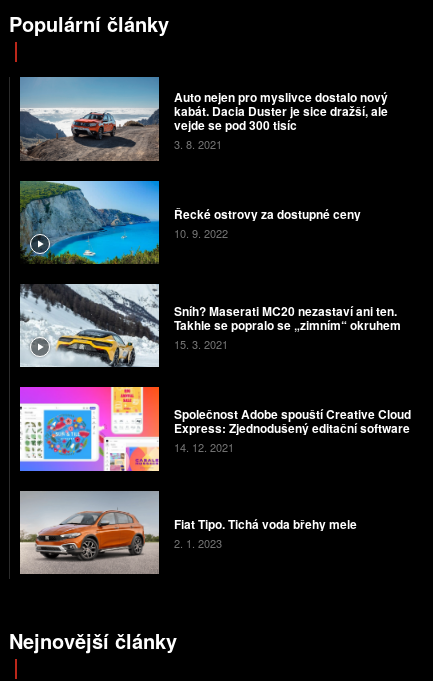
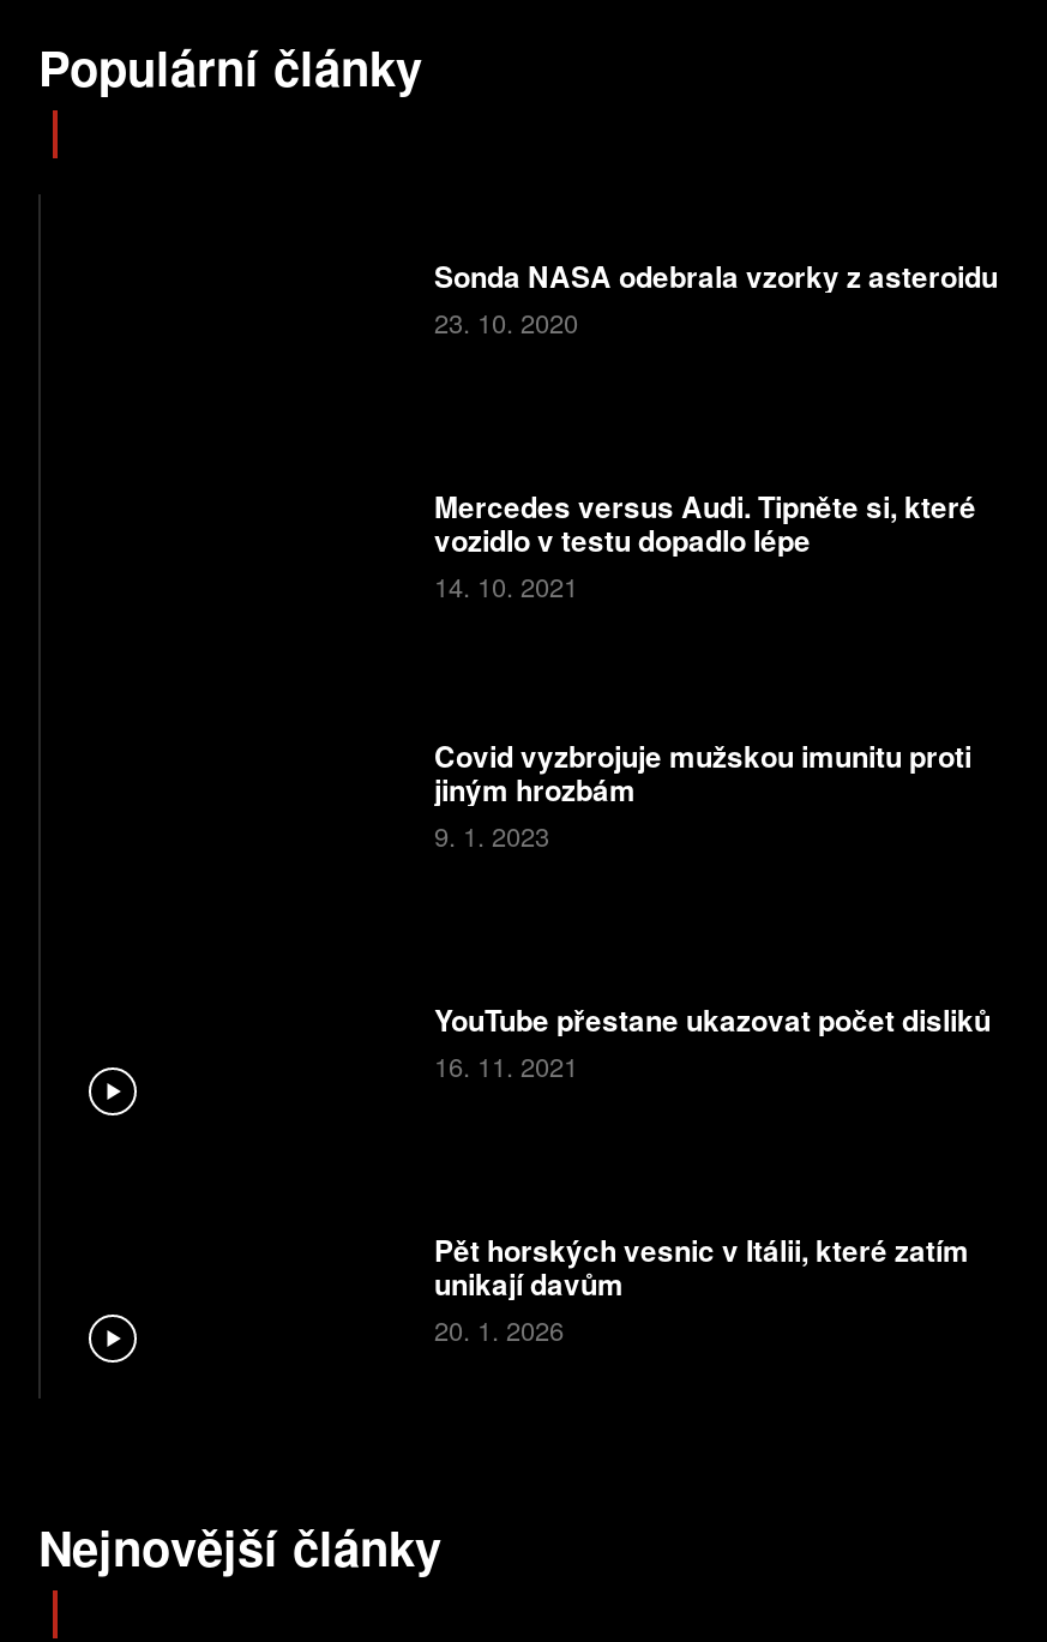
[19,76,160,162] [image] -> none
[174,88,388,152] Auto nejen pro myslivce dostalo nový | kabát. Dacia Duster je sice dražší, ale | vejde se pod 300 tisíc | 3. 8. 2021 -> [434,254,998,340] Sonda NASA odebrala vzorky z asteroidu | 23. 10. 2020
[19,180,160,265] [image] -> none
[174,205,361,241] Řecké ostrovy za dostupné ceny | 10. 9. 2022 -> [434,485,976,605] Mercedes versus Audi. Tipněte si, které | vozidlo v testu dopadlo lépe | 14. 10. 2021
[19,283,160,368] [image] -> none
[174,301,401,351] Sníh? Maserati MC20 nezastaví ani ten. | Takhle se popralo se „zimním“ okruhem | 15. 3. 2021 -> [434,733,971,853] Covid vyzbrojuje mužskou imunitu proti | jiným hrozbám | 9. 1. 2023
[19,386,160,472] [image] -> none
[174,405,411,455] Společnost Adobe spouští Creative Cloud | Express: Zjednodušený editační software | 14. 12. 2021 -> [434,998,990,1084] YouTube přestane ukazovat počet disliků | 16. 11. 2021
[19,490,160,575] [image] -> none
[174,515,360,551] Fiat Tipo. Tichá voda břehy mele | 2. 1. 2023 -> [434,1229,969,1349] Pět horských vesnic v Itálii, které zatím | unikají davům | 20. 1. 2026

